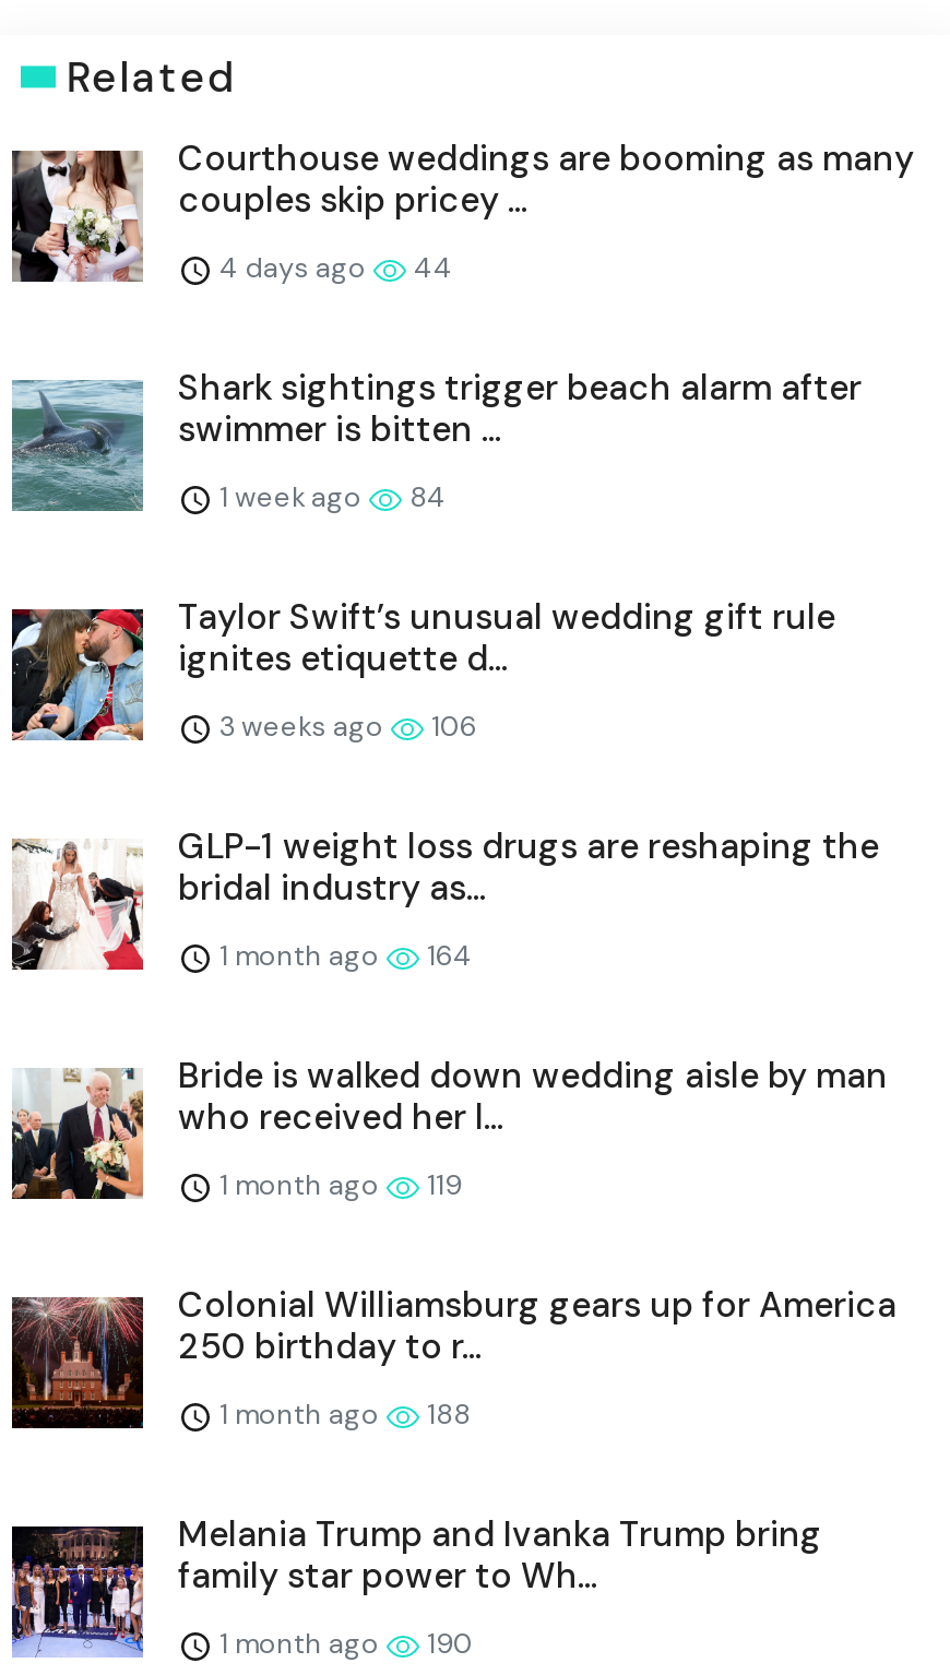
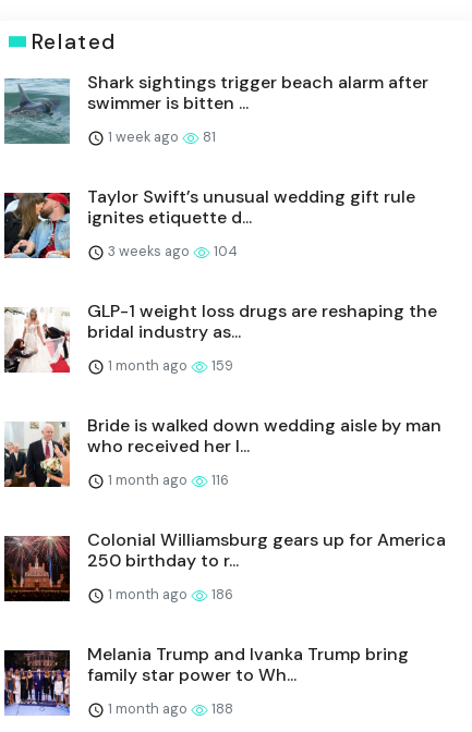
[10,135,914,286] [image] | Courthouse weddings are booming as many | couples skip pricey ... | 4 days ago | 44 -> none
[213,478,447,515] 1 week ago 84 -> [105,127,216,146] 1 week ago 81
[213,707,477,744] 3 weeks ago 106 -> [105,242,238,260] 3 weeks ago 104
[213,937,473,974] 1 month ago 164 -> [105,356,233,375] 1 month ago 159
[213,1166,462,1203] 1 month ago 119 -> [105,470,229,489] 1 month ago 116
[213,1395,471,1432] 1 month ago 188 -> [105,585,233,603] 1 month ago 186
[213,1625,473,1662] 1 month ago 190 -> [105,699,233,718] 1 month ago 188

